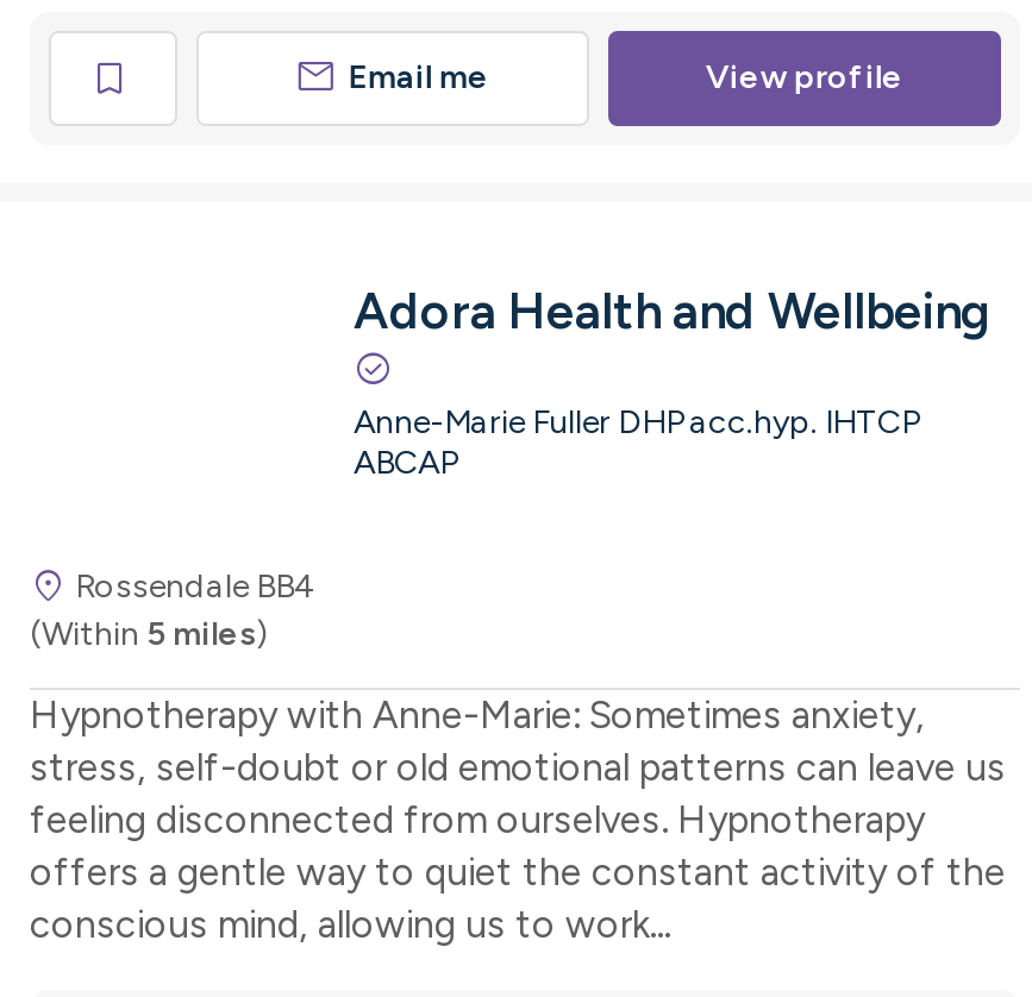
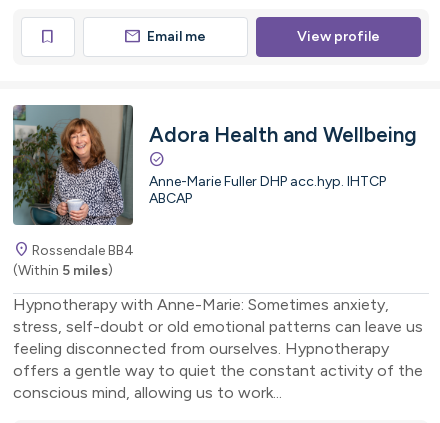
none -> [12,104,134,226] [image]

